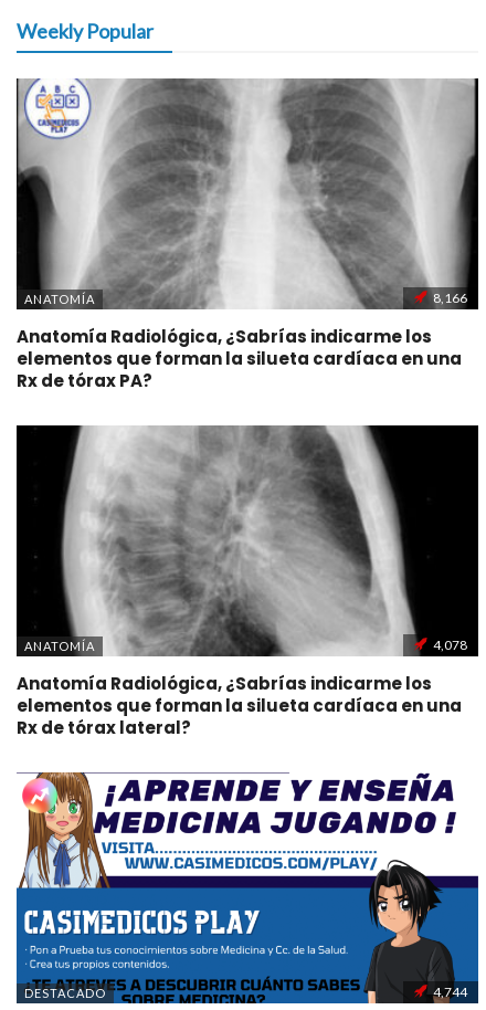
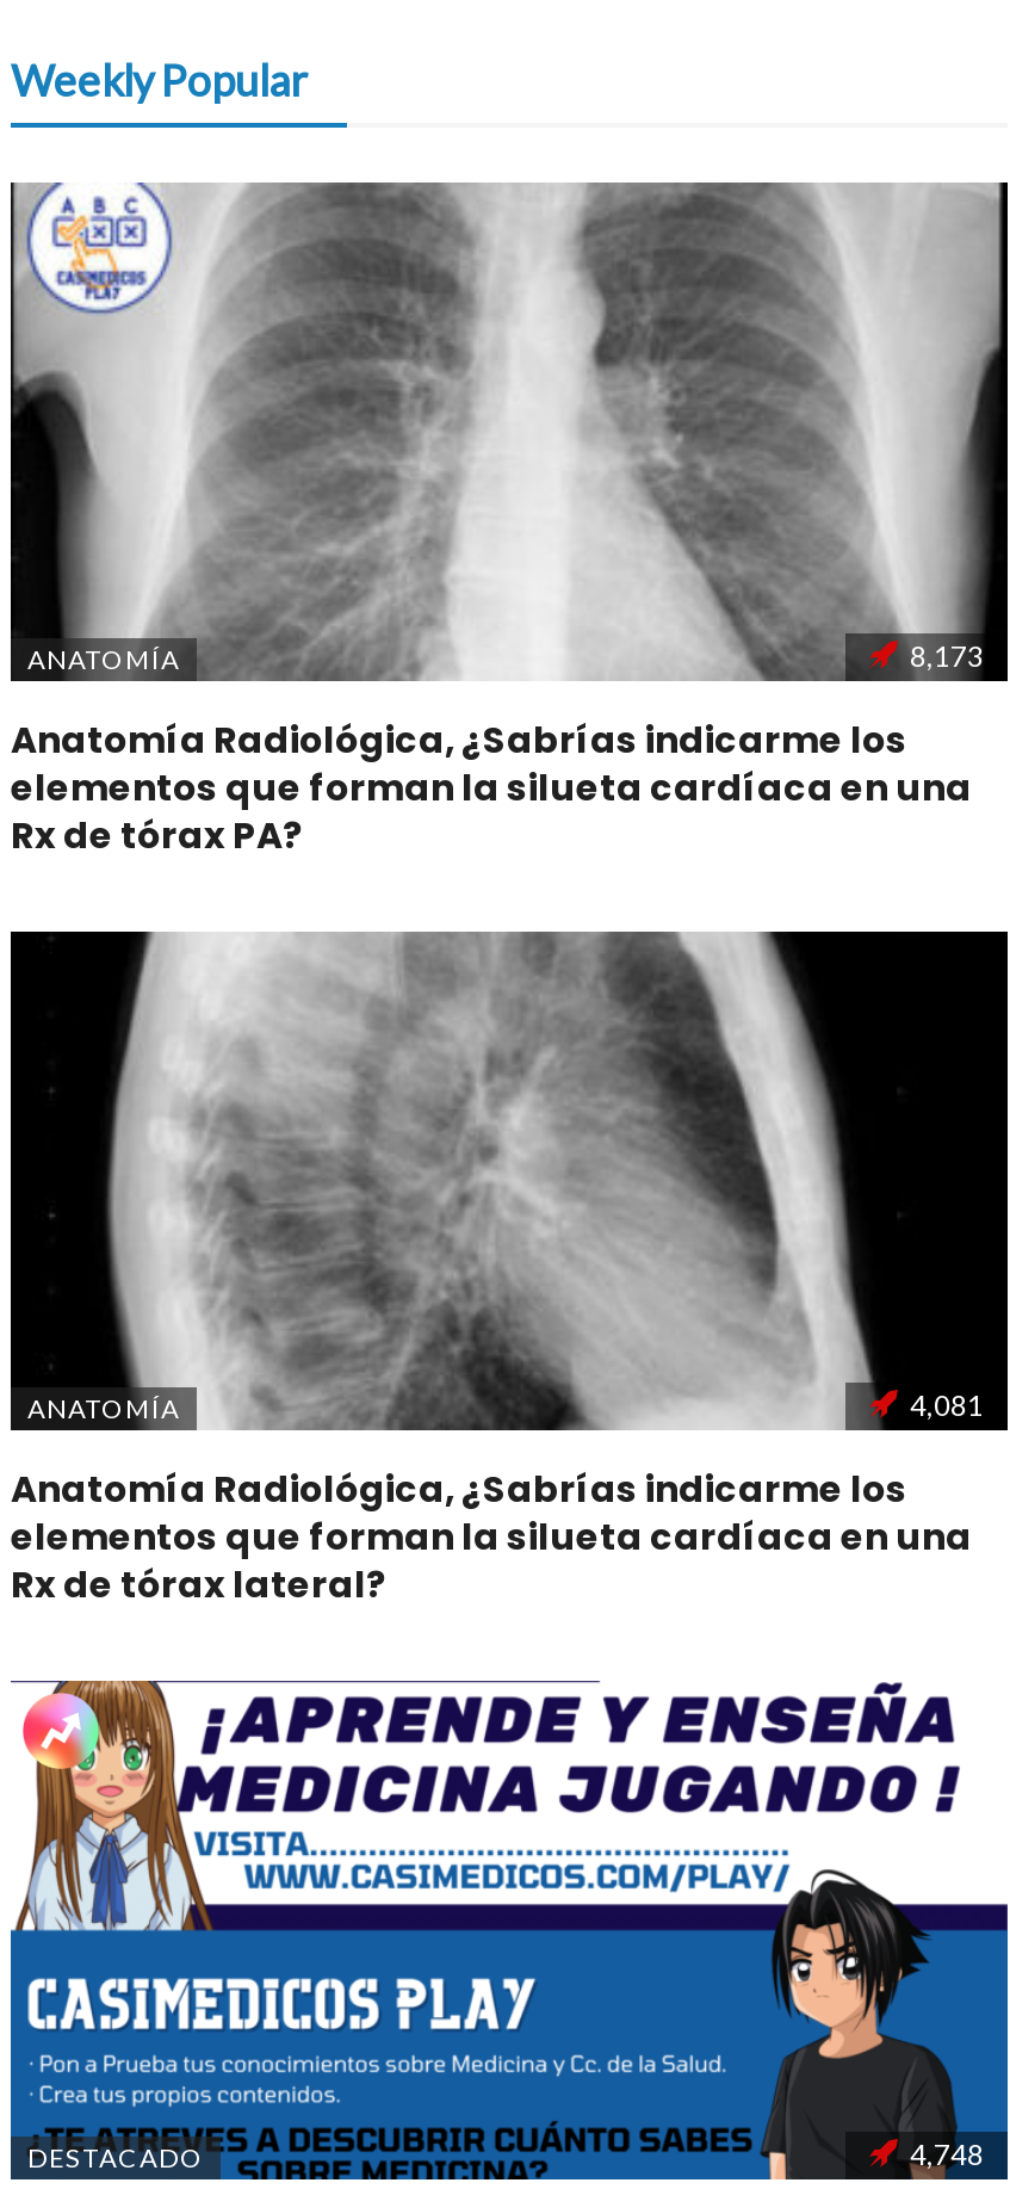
[433,290,467,306] 8,166 -> [910,638,984,674] 8,173
[433,636,467,653] 4,078 -> [910,1387,984,1423] 4,081
[433,983,467,1000] 4,744 -> [910,2137,984,2172] 4,748

